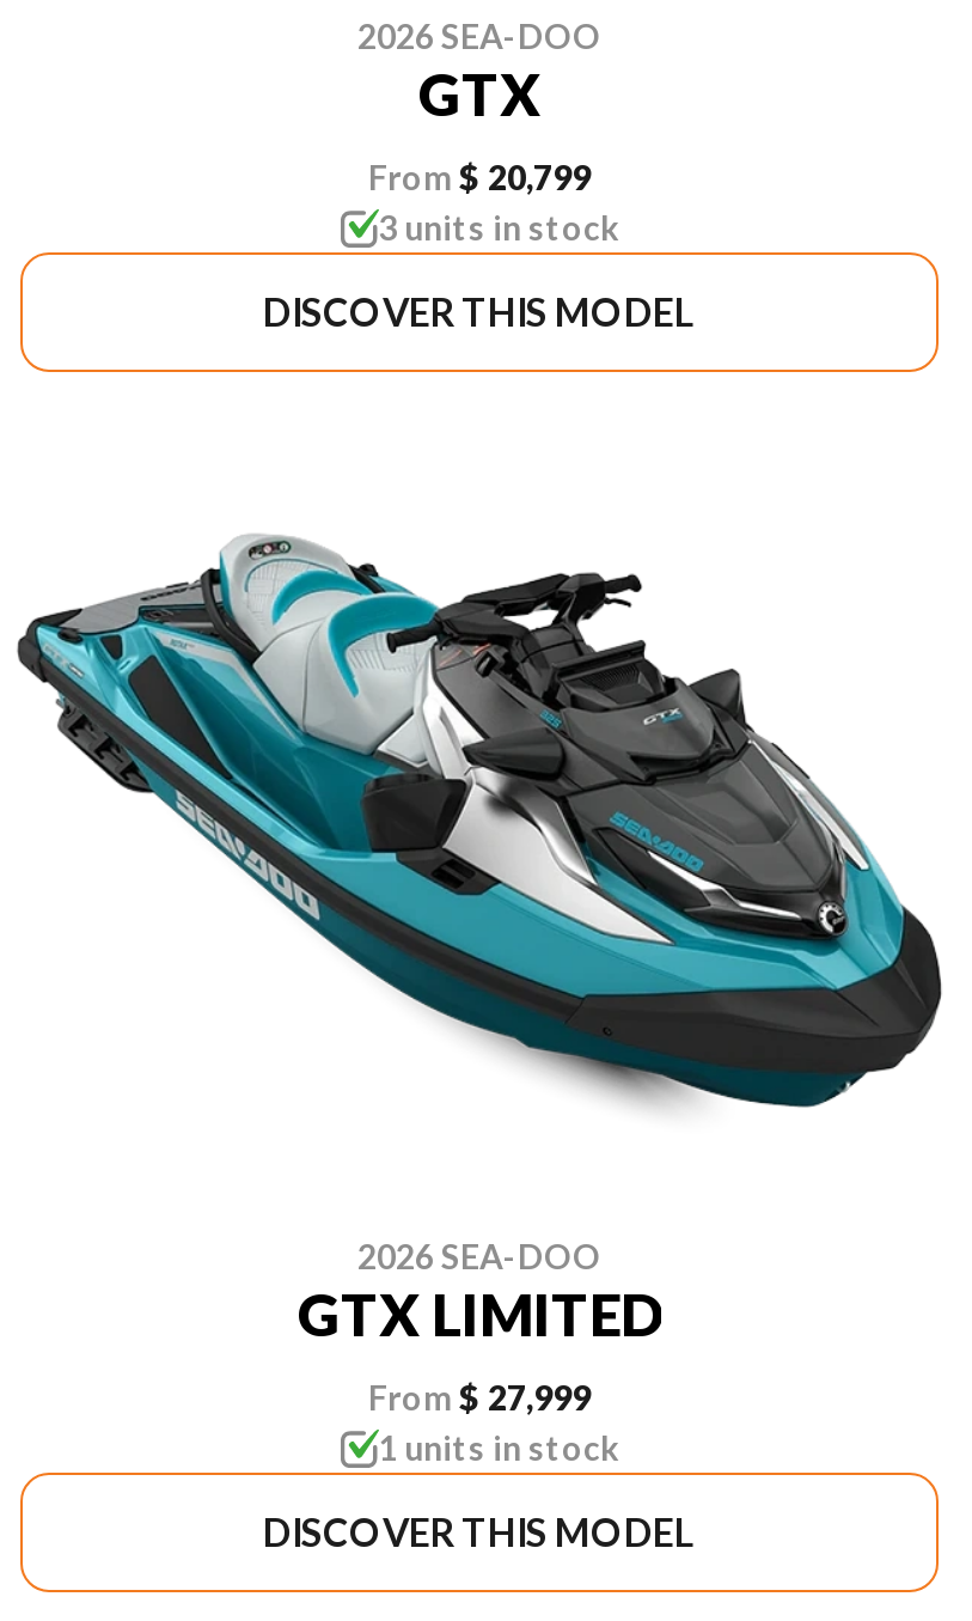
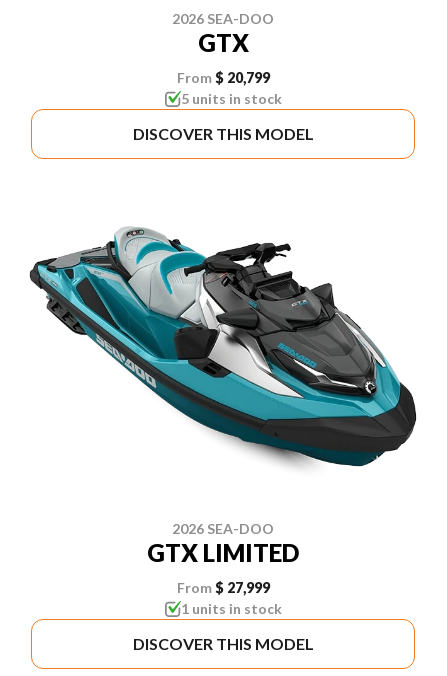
[378,208,619,248] 3 units in stock -> [180,90,281,107] 5 units in stock

